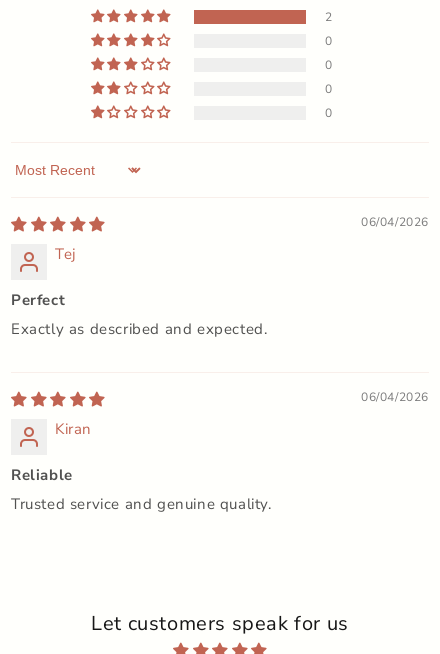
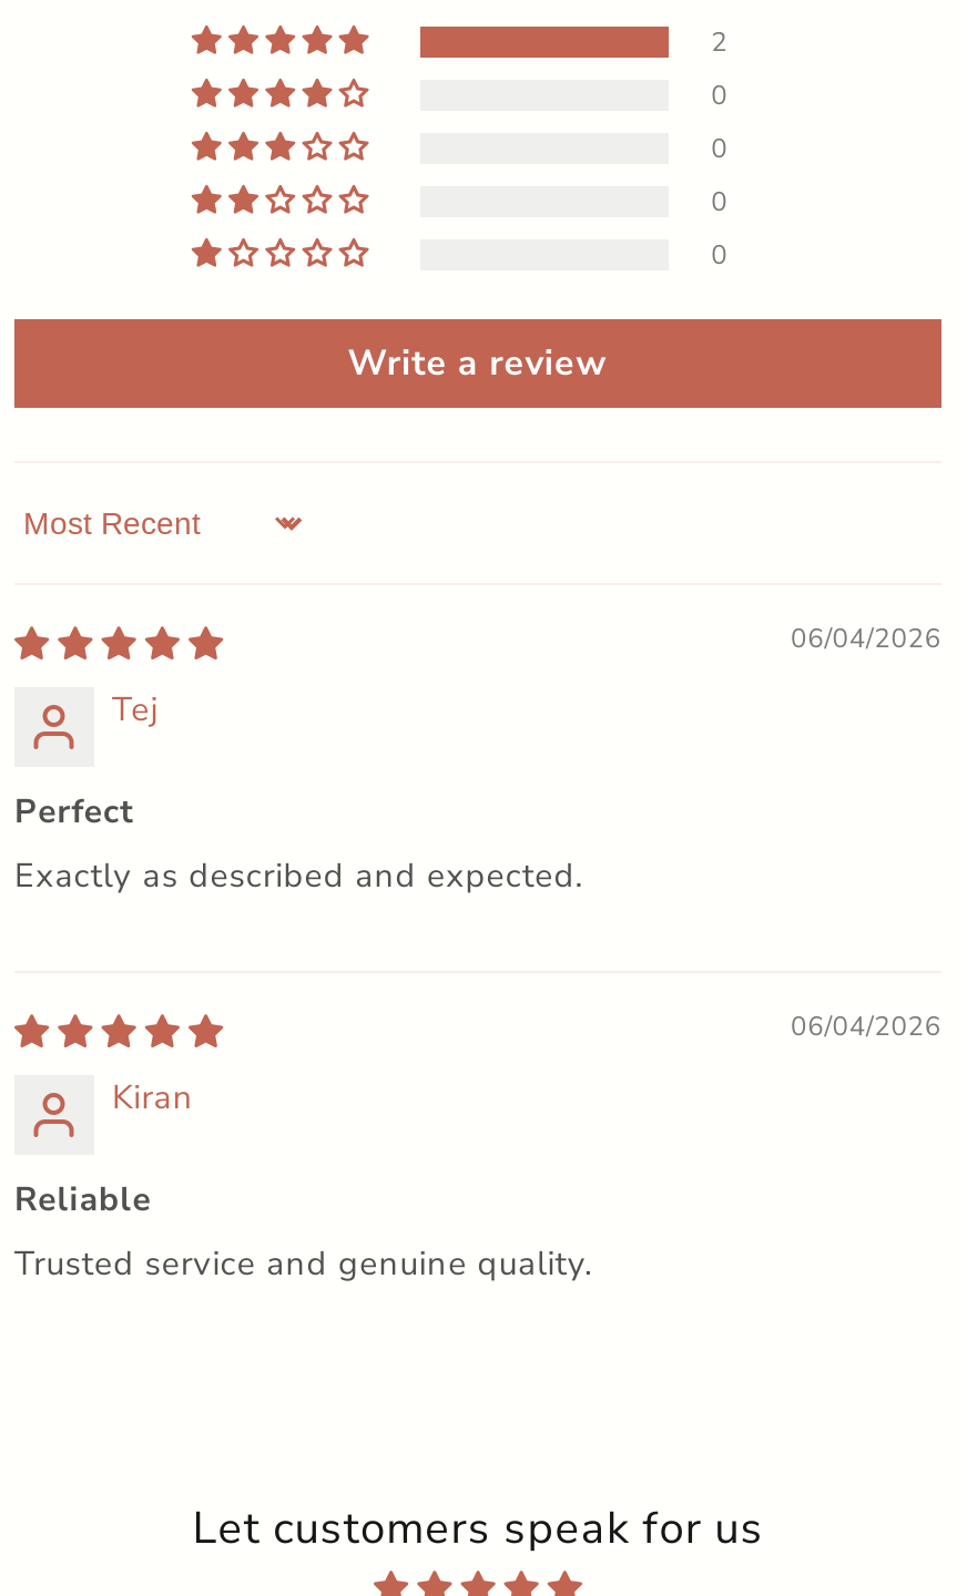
none -> [348,338,608,387] Write a review

